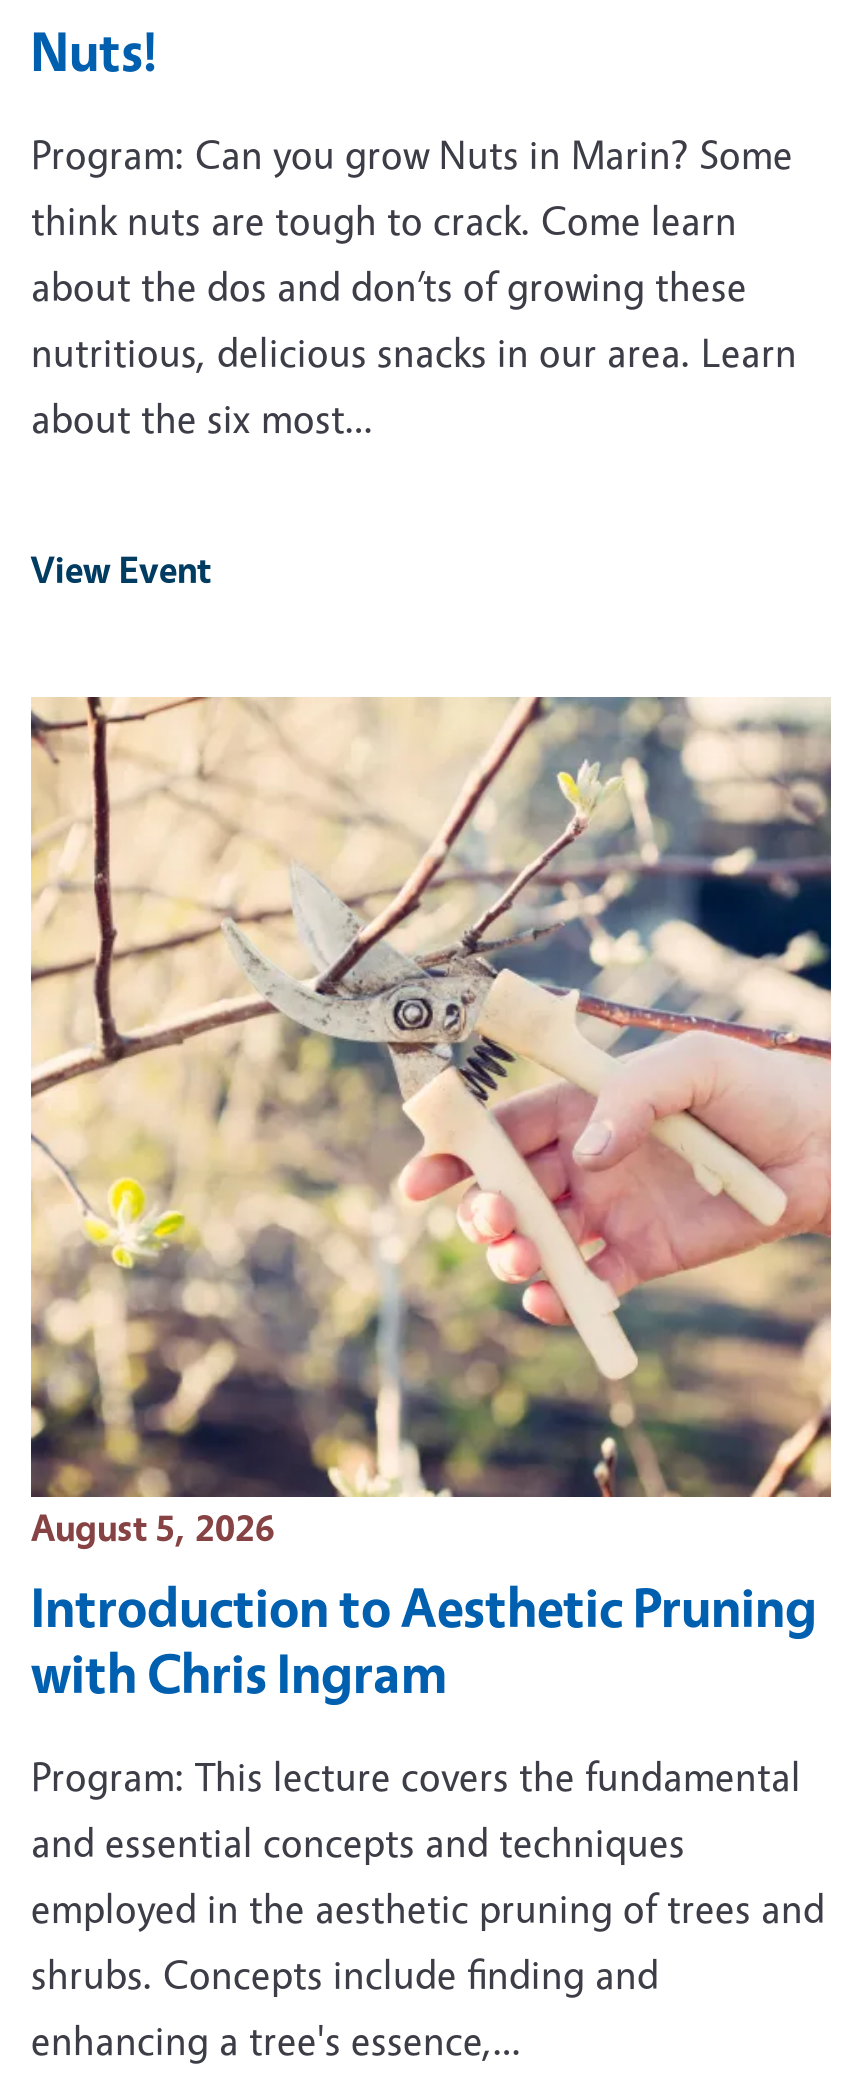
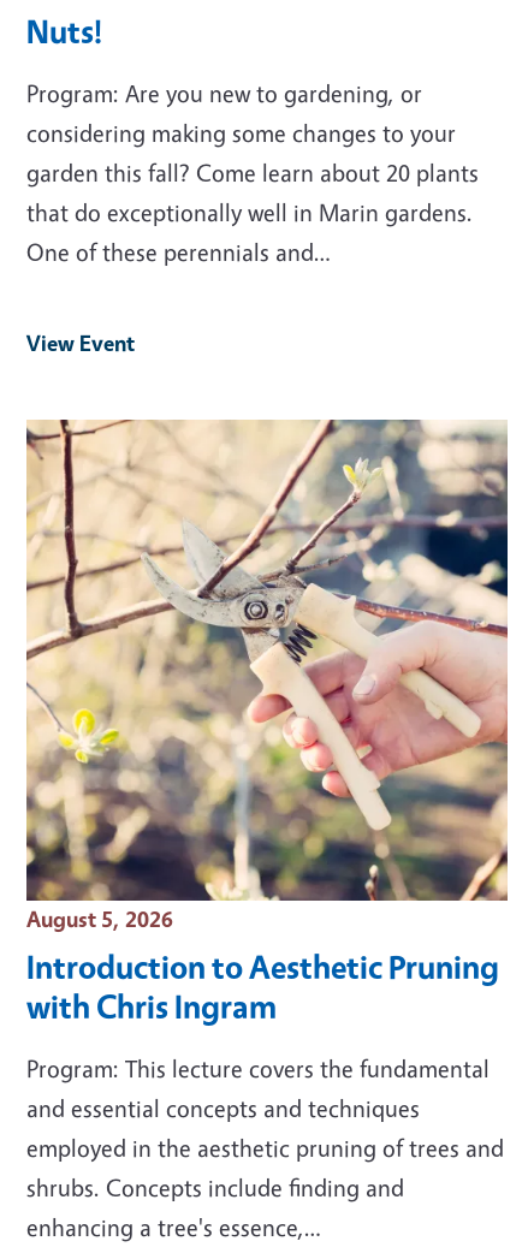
[31,128,797,442] Program: Can you grow Nuts in Marin? Some | think nuts are tough to crack. Come learn | about the dos and don’ts of growing these | nutritious, delicious snacks in our area. Learn | about the six most… -> [26,78,479,266] Program: Are you new to gardening, or | considering making some changes to your | garden this fall? Come learn about 20 plants | that do exceptionally well in Marin gardens. | One of these perennials and…

